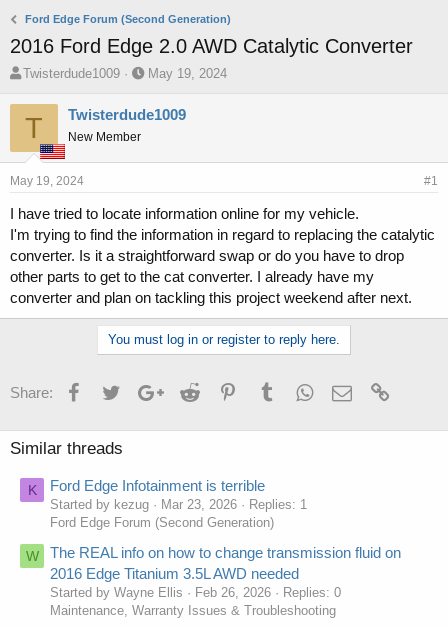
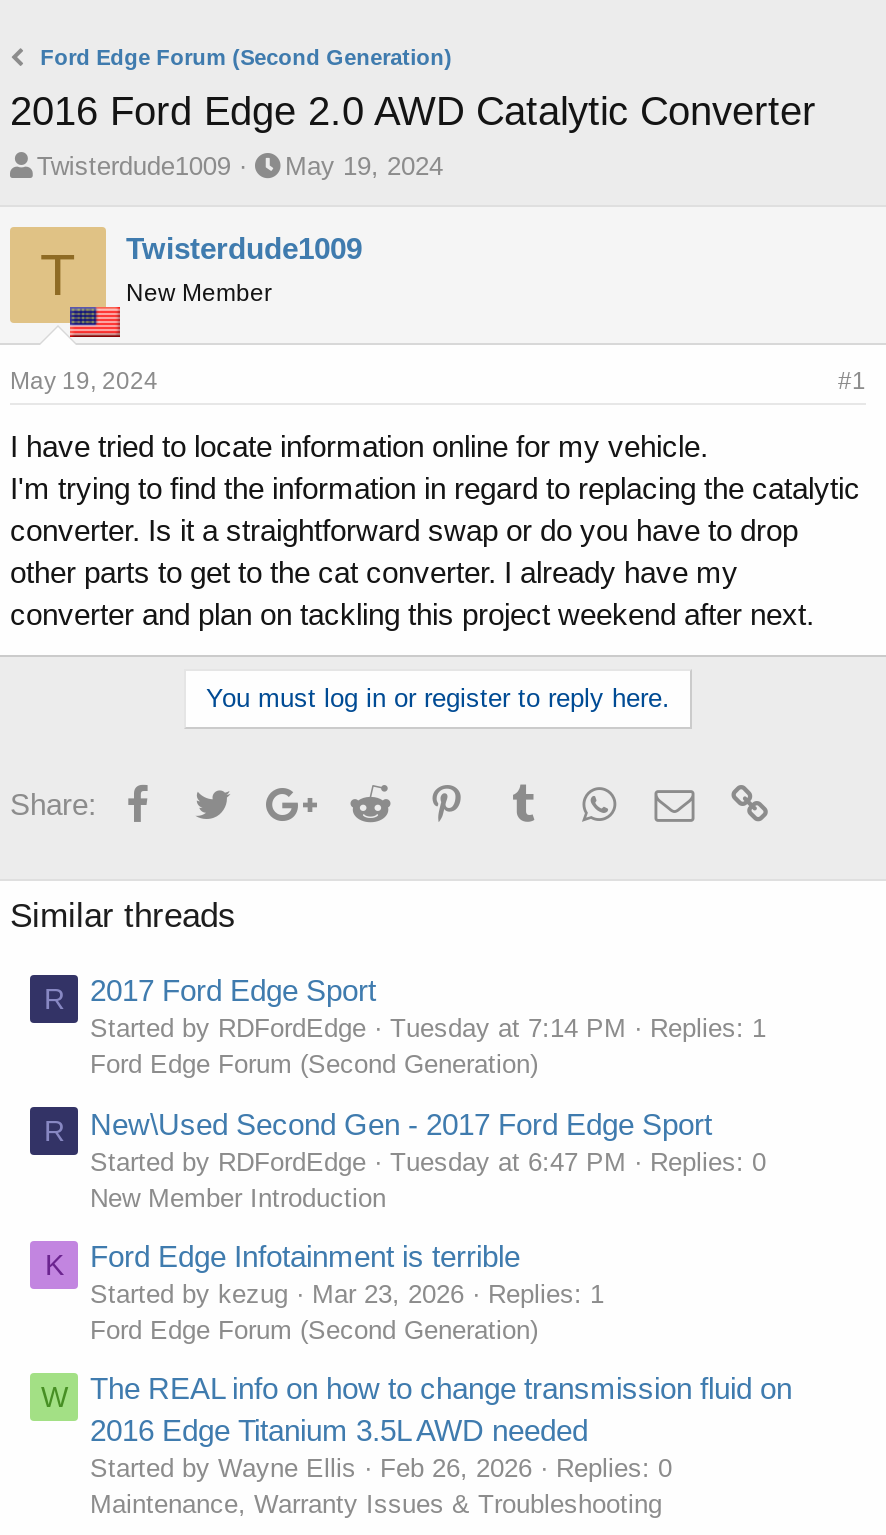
none -> [44,974,766,1212] R | 2017 Ford Edge Sport | Started by RDFordEdge | Tuesday at 7:14 PM | Replies: 1 | Ford Edge Forum (Second Generation) | R | New\Used Second Gen - 2017 Ford Edge Sport | Started by RDFordEdge | Tuesday at 6:47 PM | Replies: 0 | New Member Introduction

